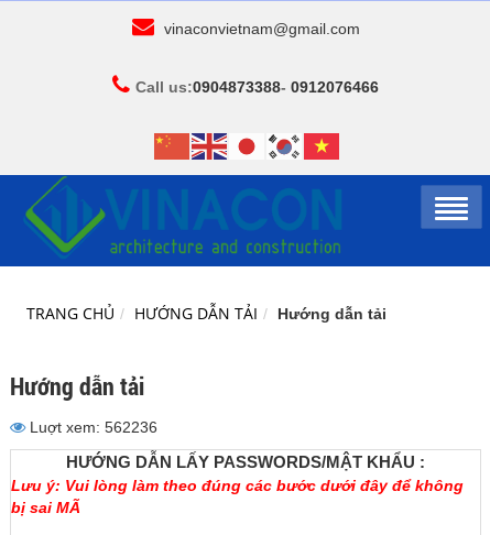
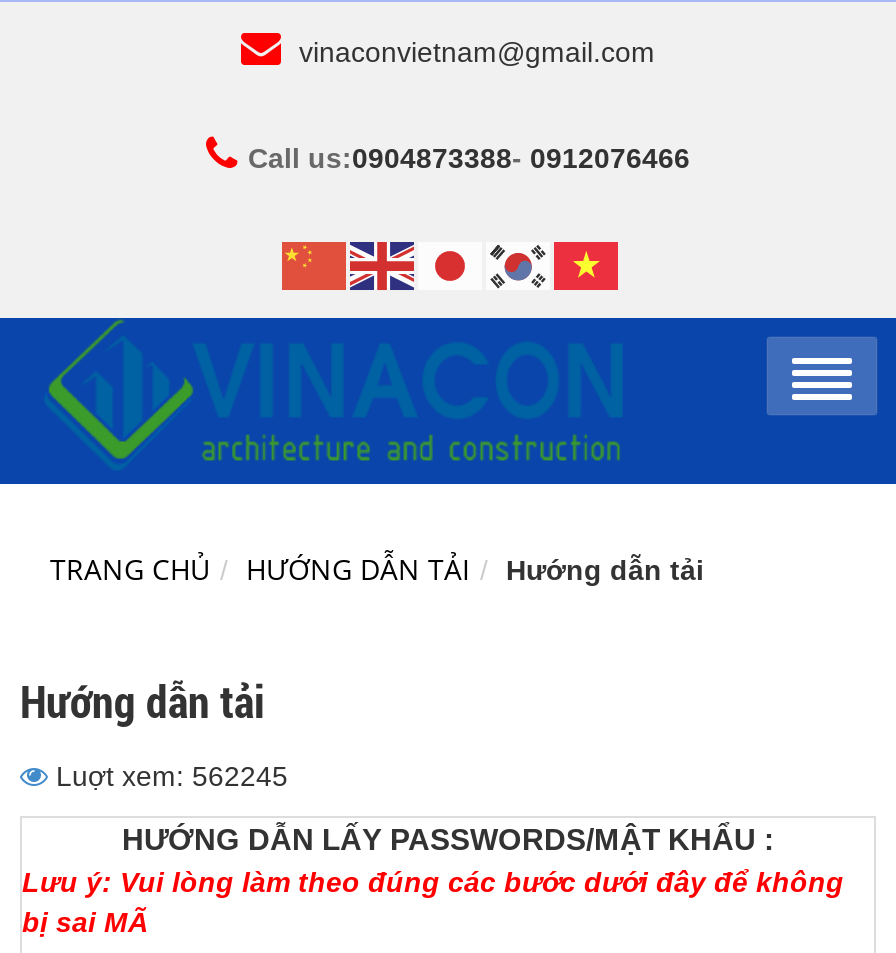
[25,418,157,436] Luợt xem: 562236 -> [48,760,288,792] Luợt xem: 562245

